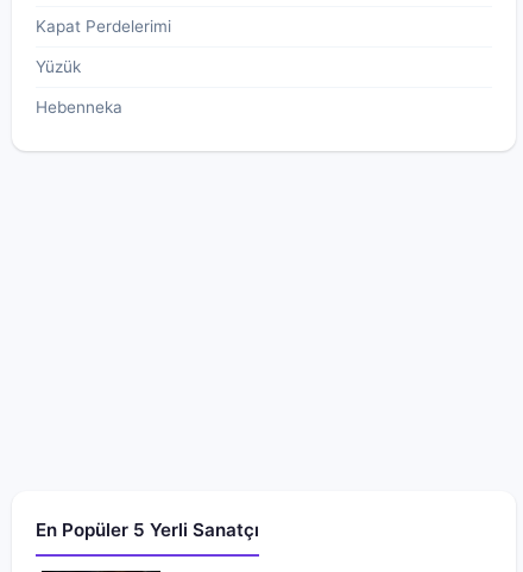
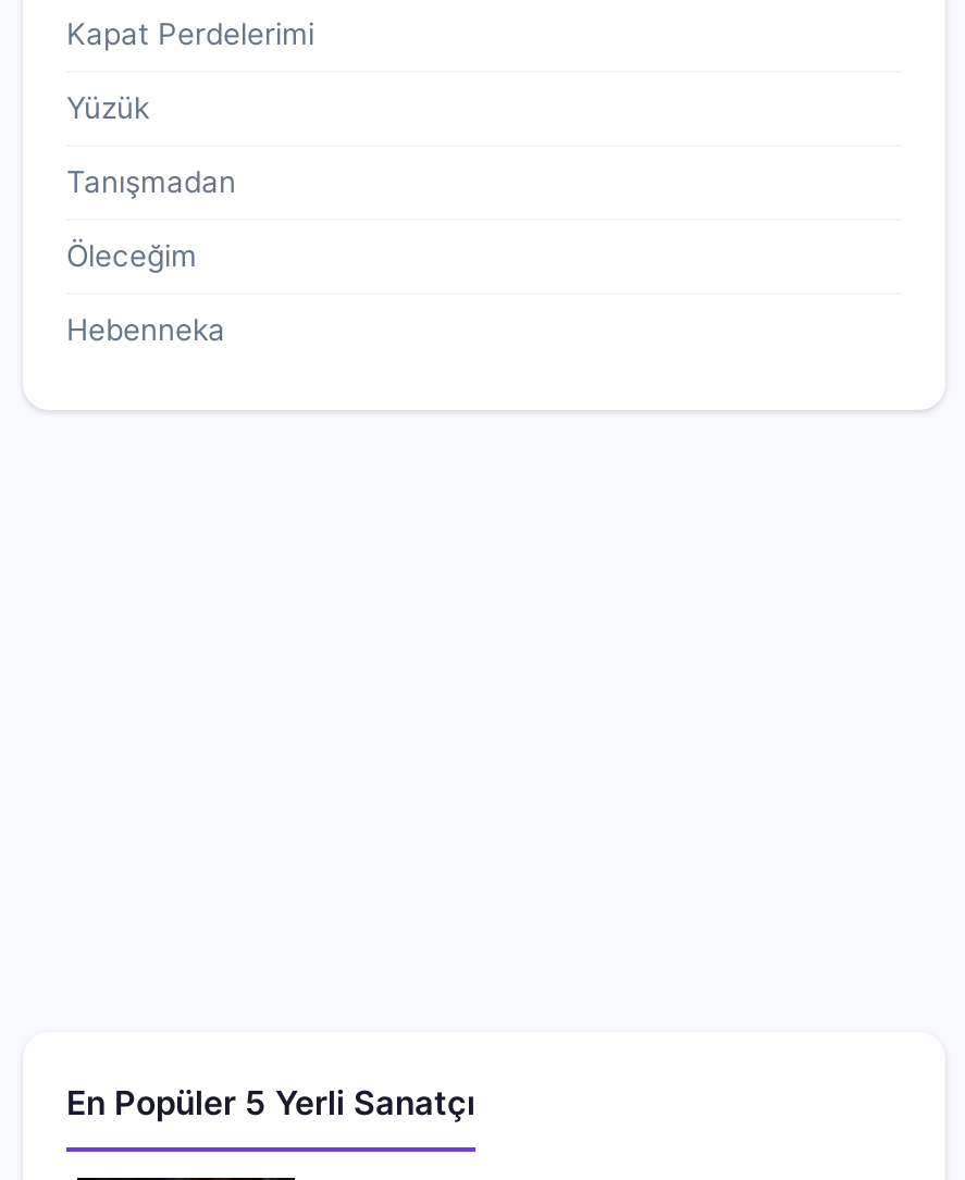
none -> [66,164,236,273] Tanışmadan | Öleceğim

